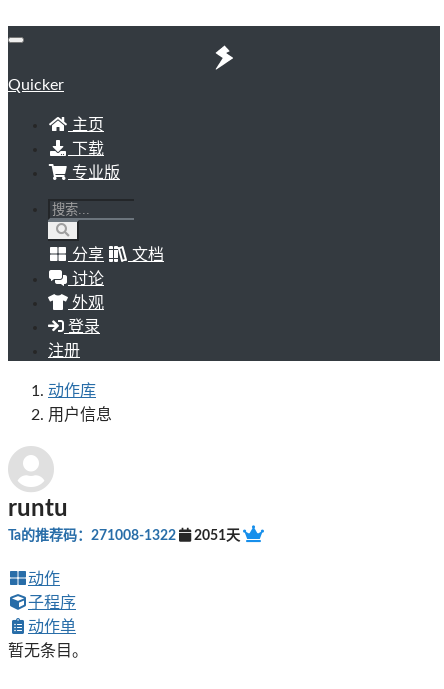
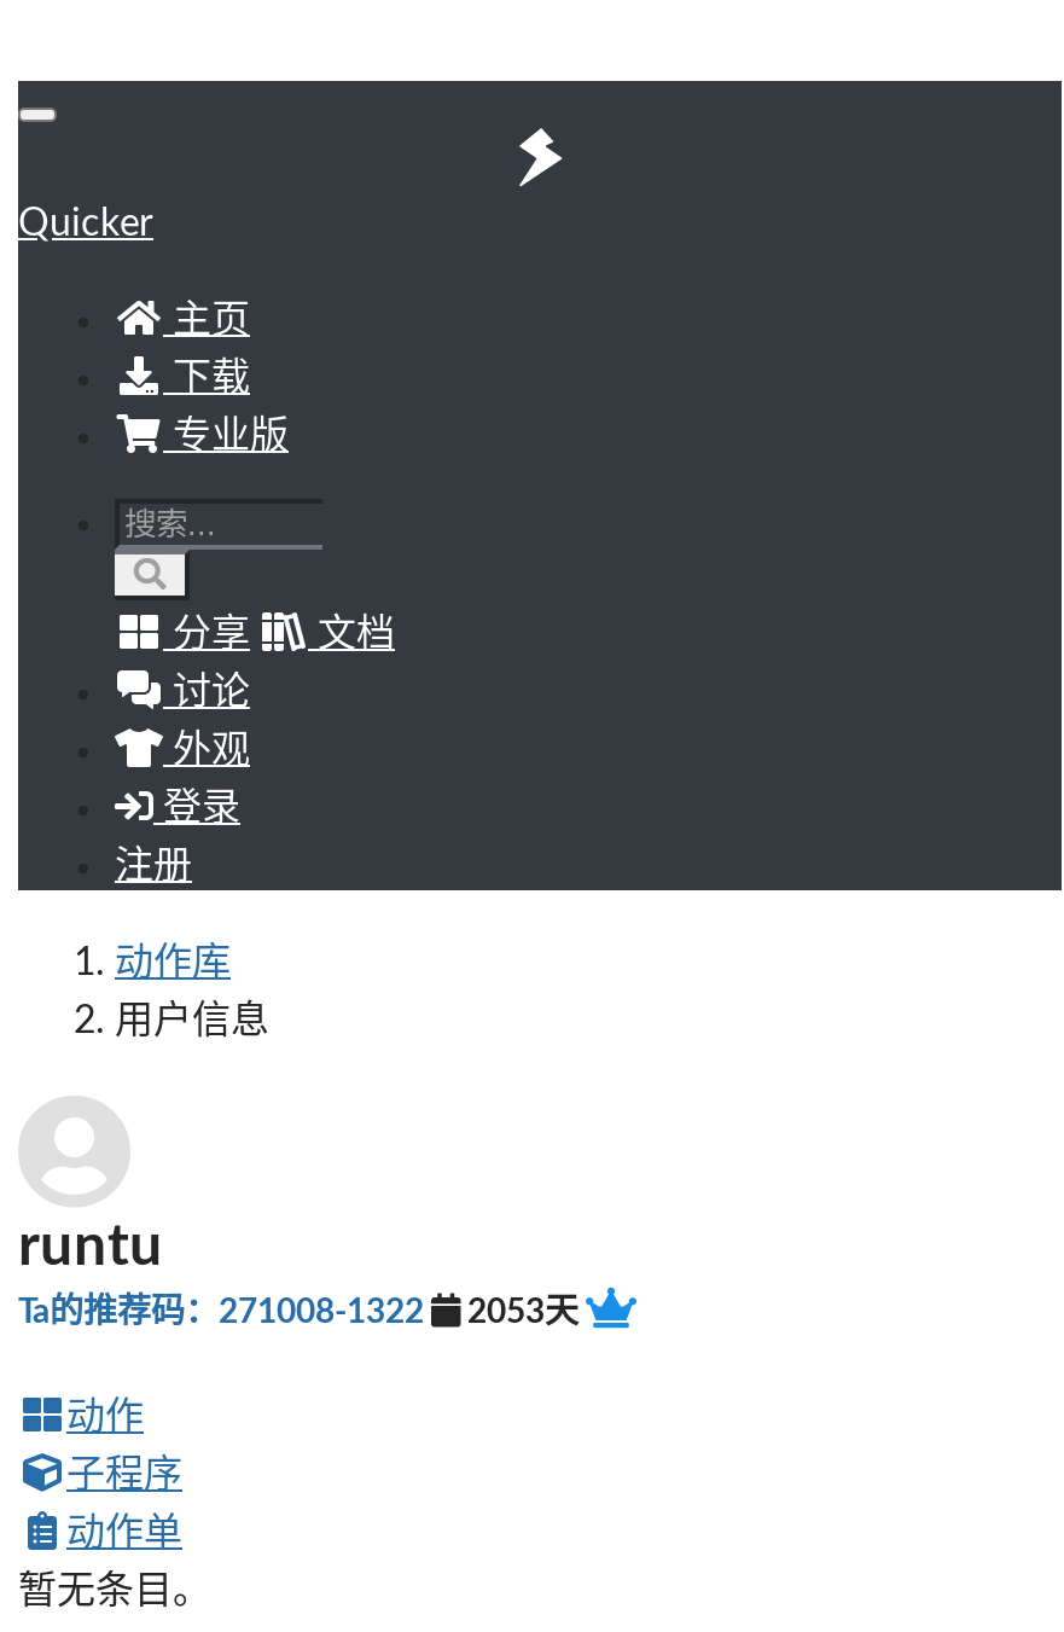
[8,529,243,543] Ta的推荐码：271008-1322 2051天 -> [18,1296,586,1330] Ta的推荐码：271008-1322 2053天

